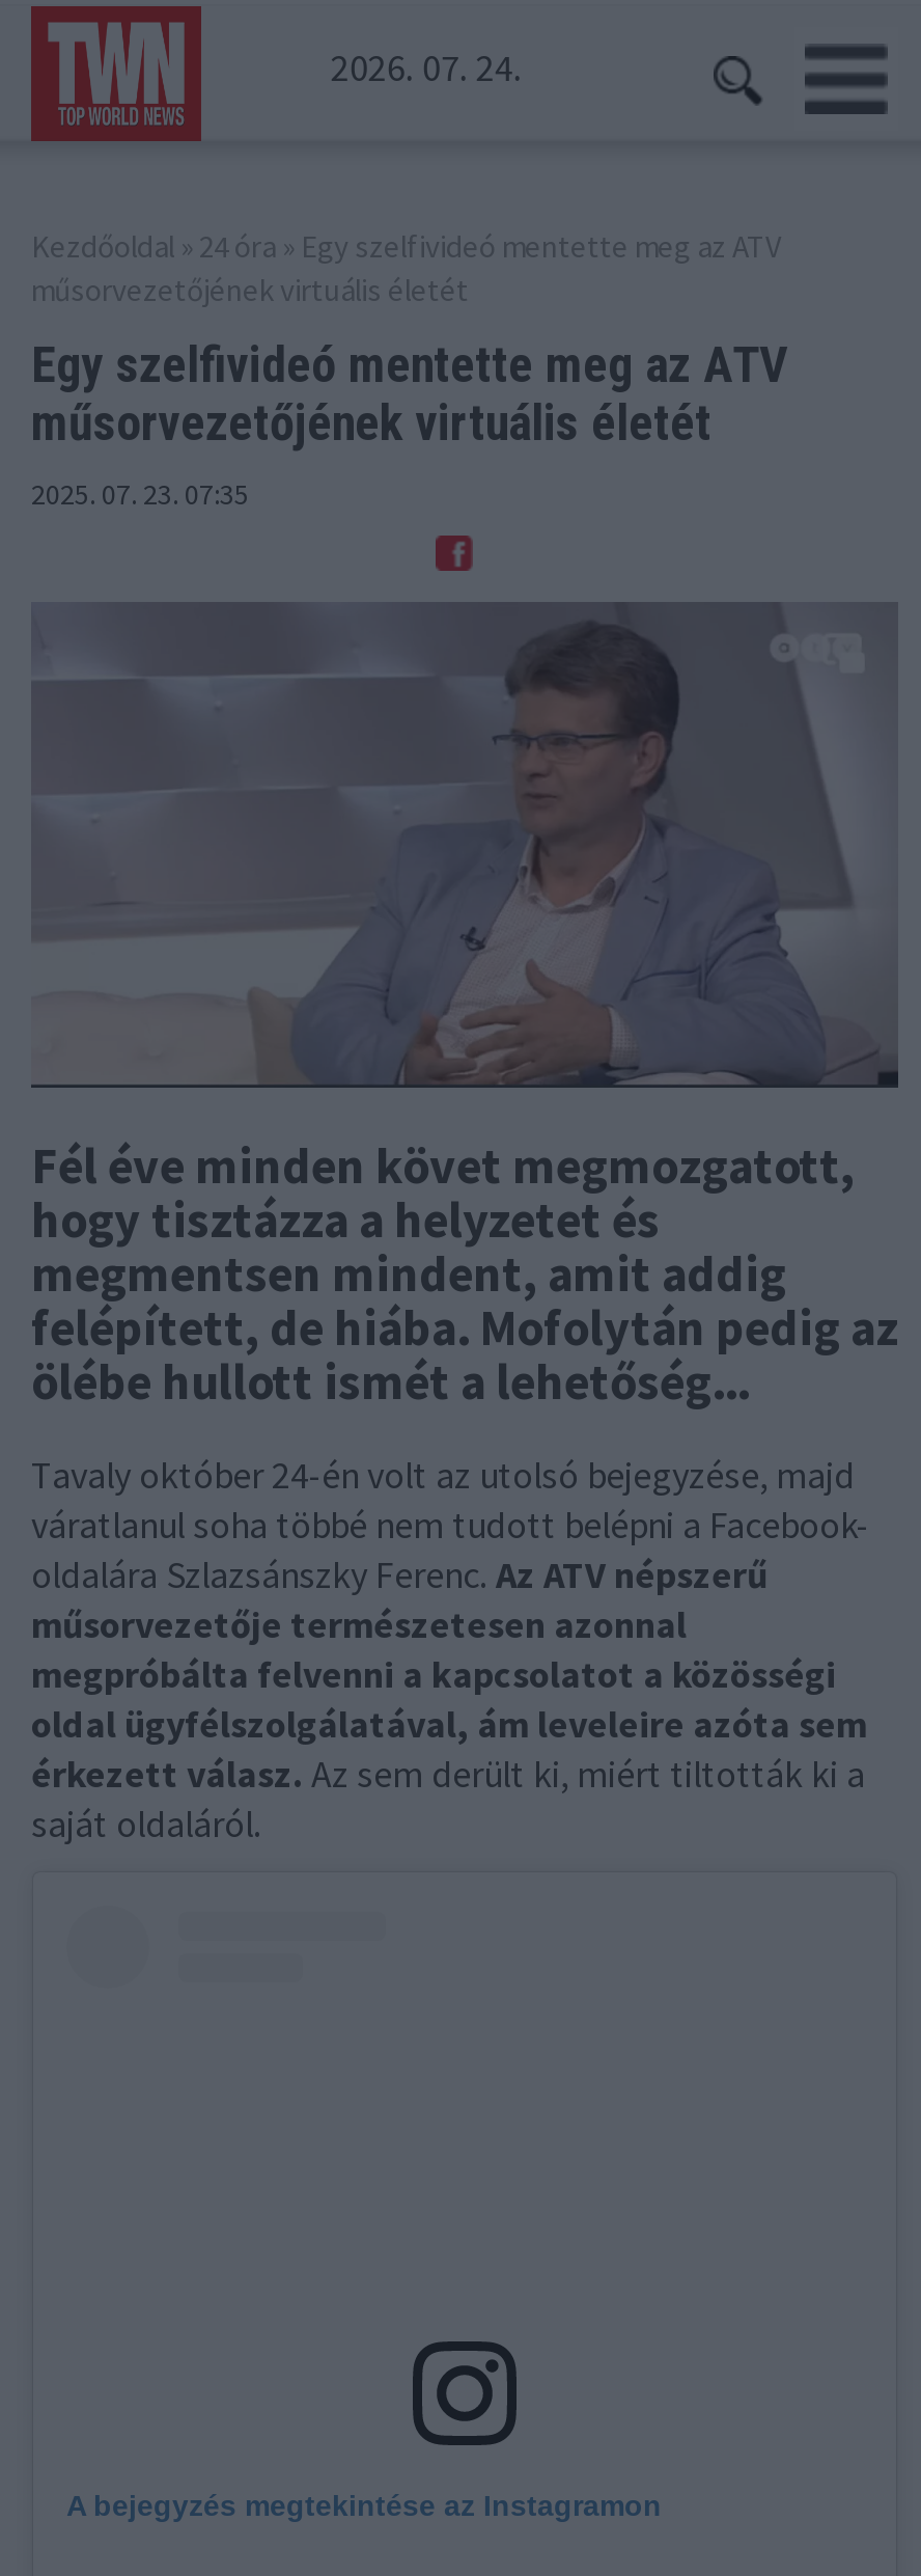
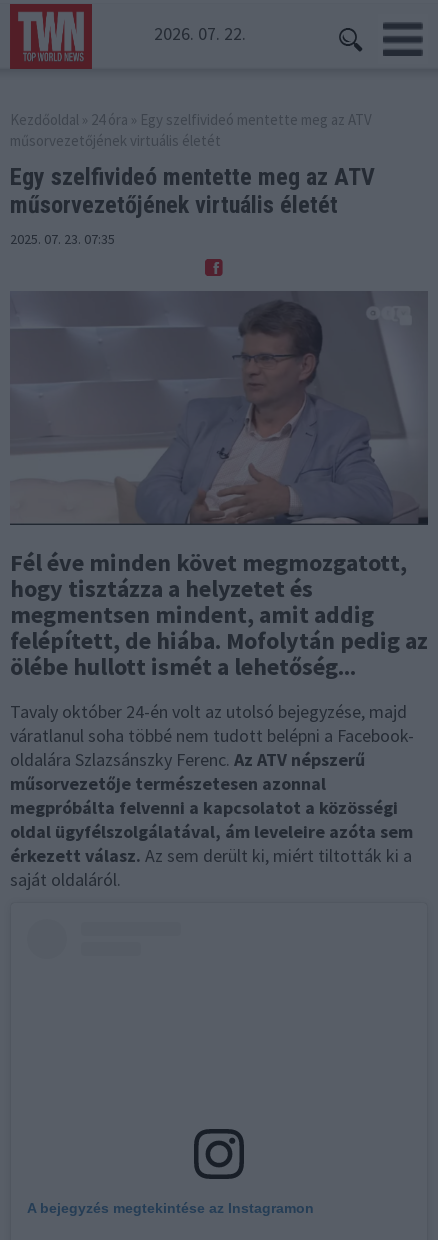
[330,44,521,91] 2026. 07. 24. -> [154,22,246,45] 2026. 07. 22.

